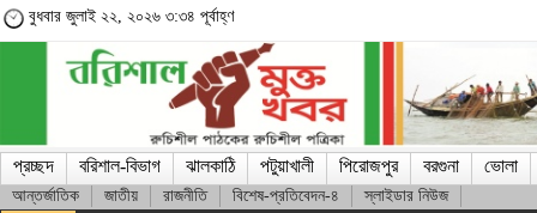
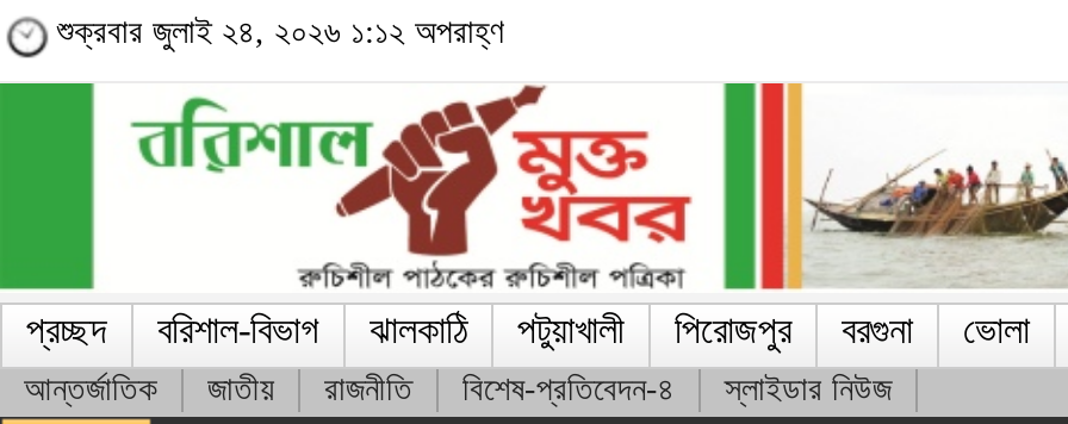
[29,7,234,25] বুধবার জুলাই ২২, ২০২৬ ৩:৩৪ পূর্বাহ্ণ -> [57,14,503,50] শুক্রবার জুলাই ২৪, ২০২৬ ১:১২ অপরাহ্ণ

